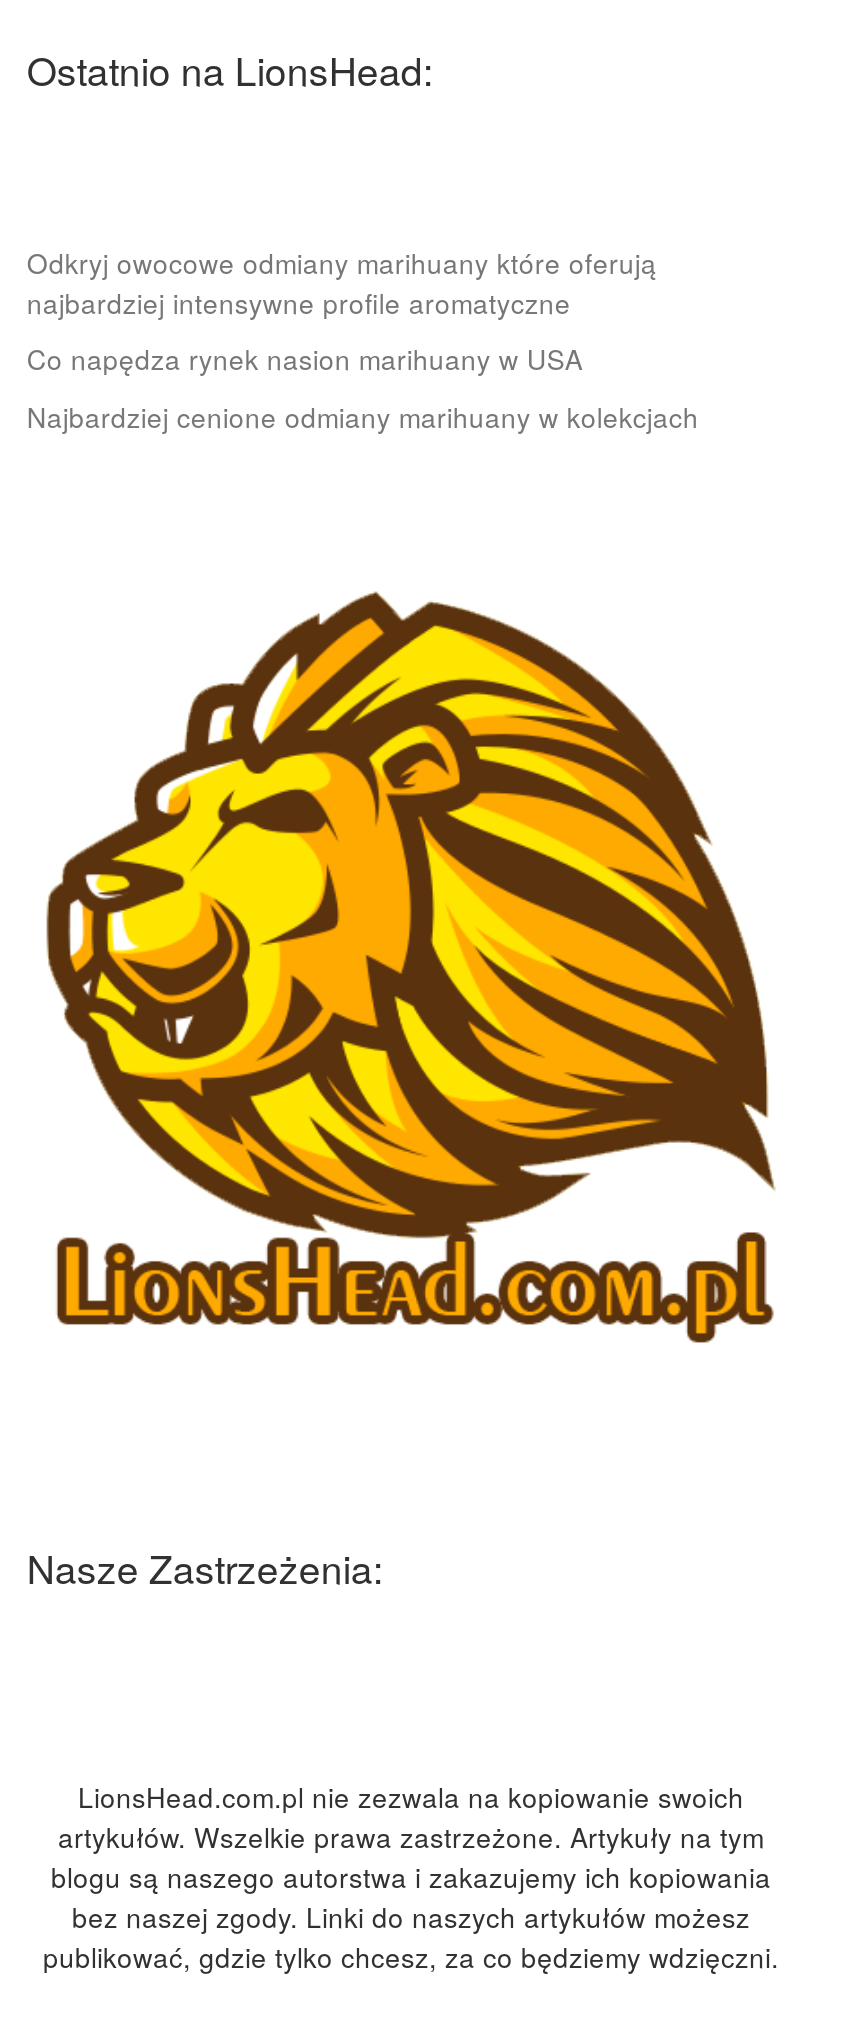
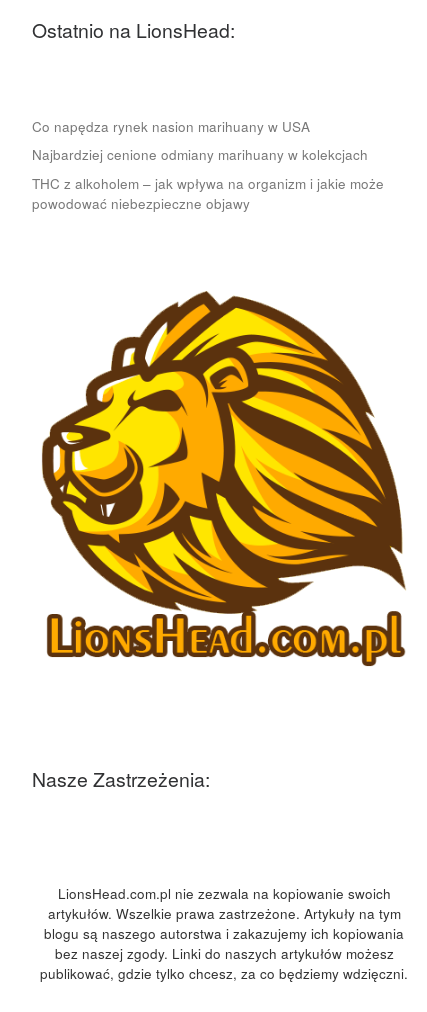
[27,244,657,322] Odkryj owocowe odmiany marihuany które oferują | najbardziej intensywne profile aromatyczne -> none
moved [27,341,699,436] -> [32,117,368,164]: Co napędza rynek nasion marihuany w USA | Najbardziej cenione odmiany marihuany w kolekcjach
none -> [32,174,384,213] THC z alkoholem – jak wpływa na organizm i jakie może | powodować niebezpieczne objawy

